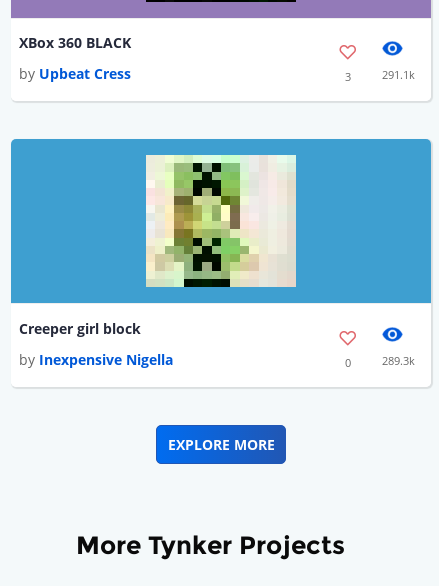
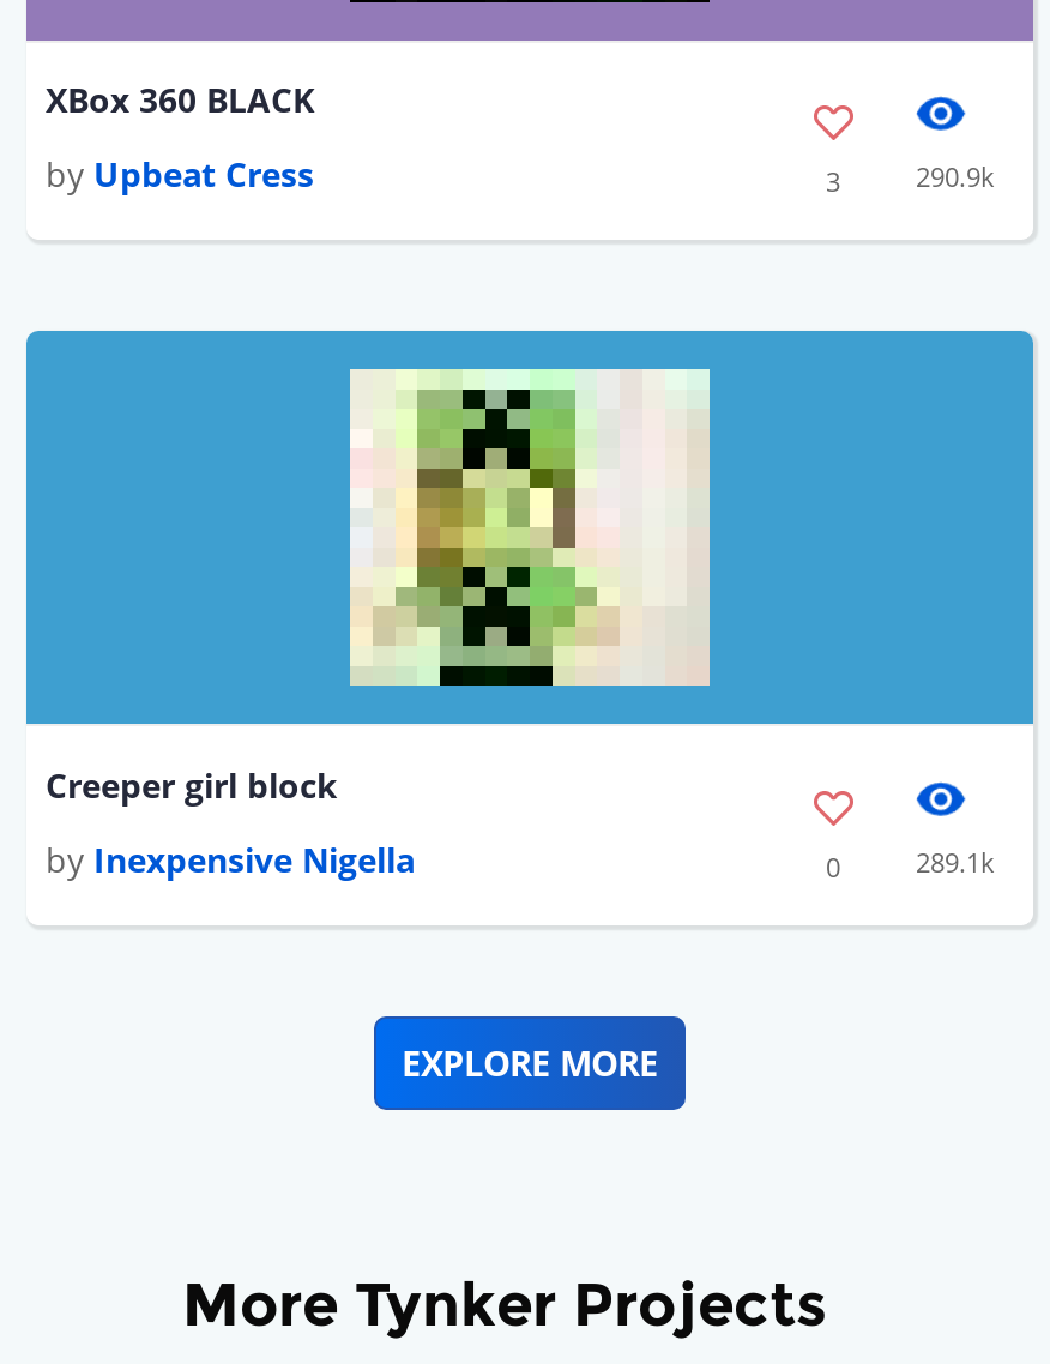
[382,67,415,82] 291.1k -> [916,158,995,194] 290.9k
[382,353,415,368] 289.3k -> [916,843,995,879] 289.1k

